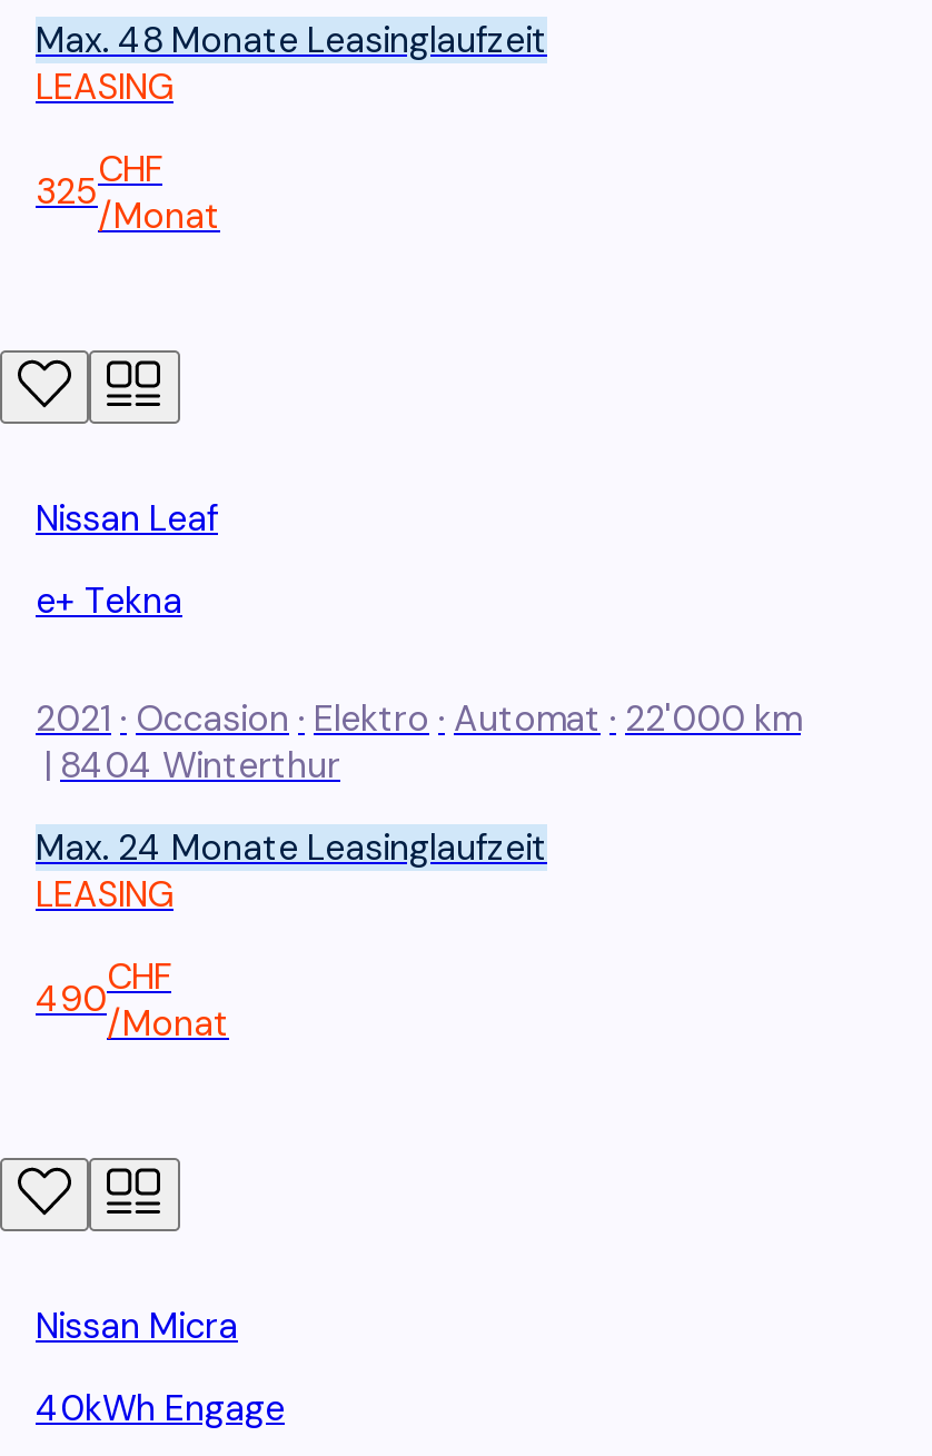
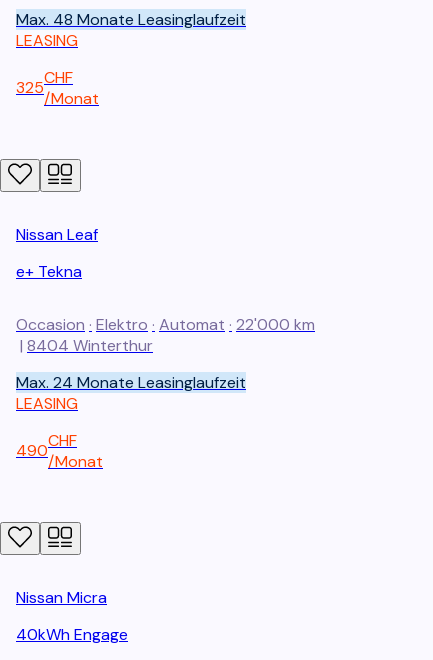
[36,695,801,741] 2021 · Occasion · Elektro · Automat · 22'000 km -> [16,314,315,335] Occasion · Elektro · Automat · 22'000 km

